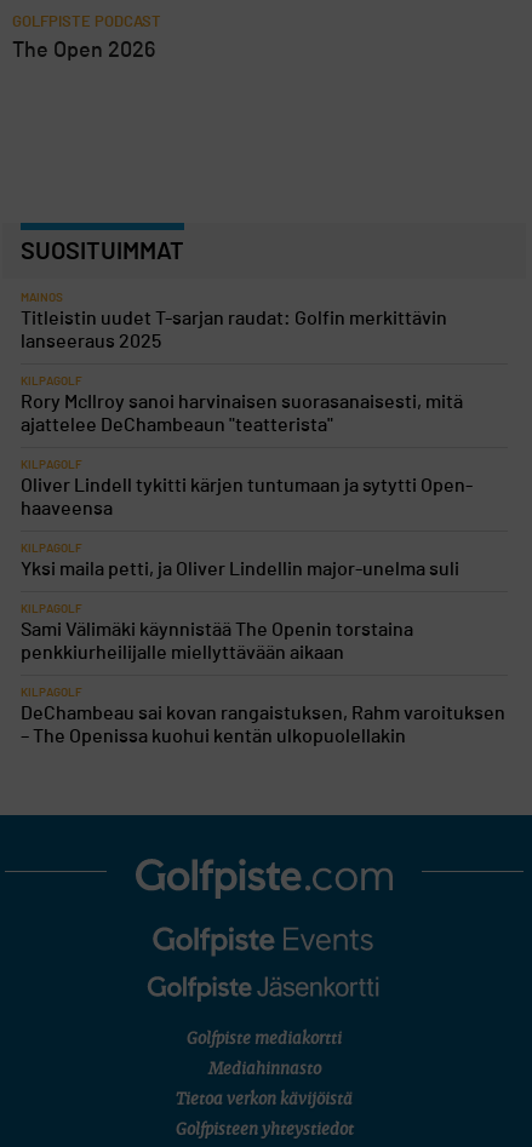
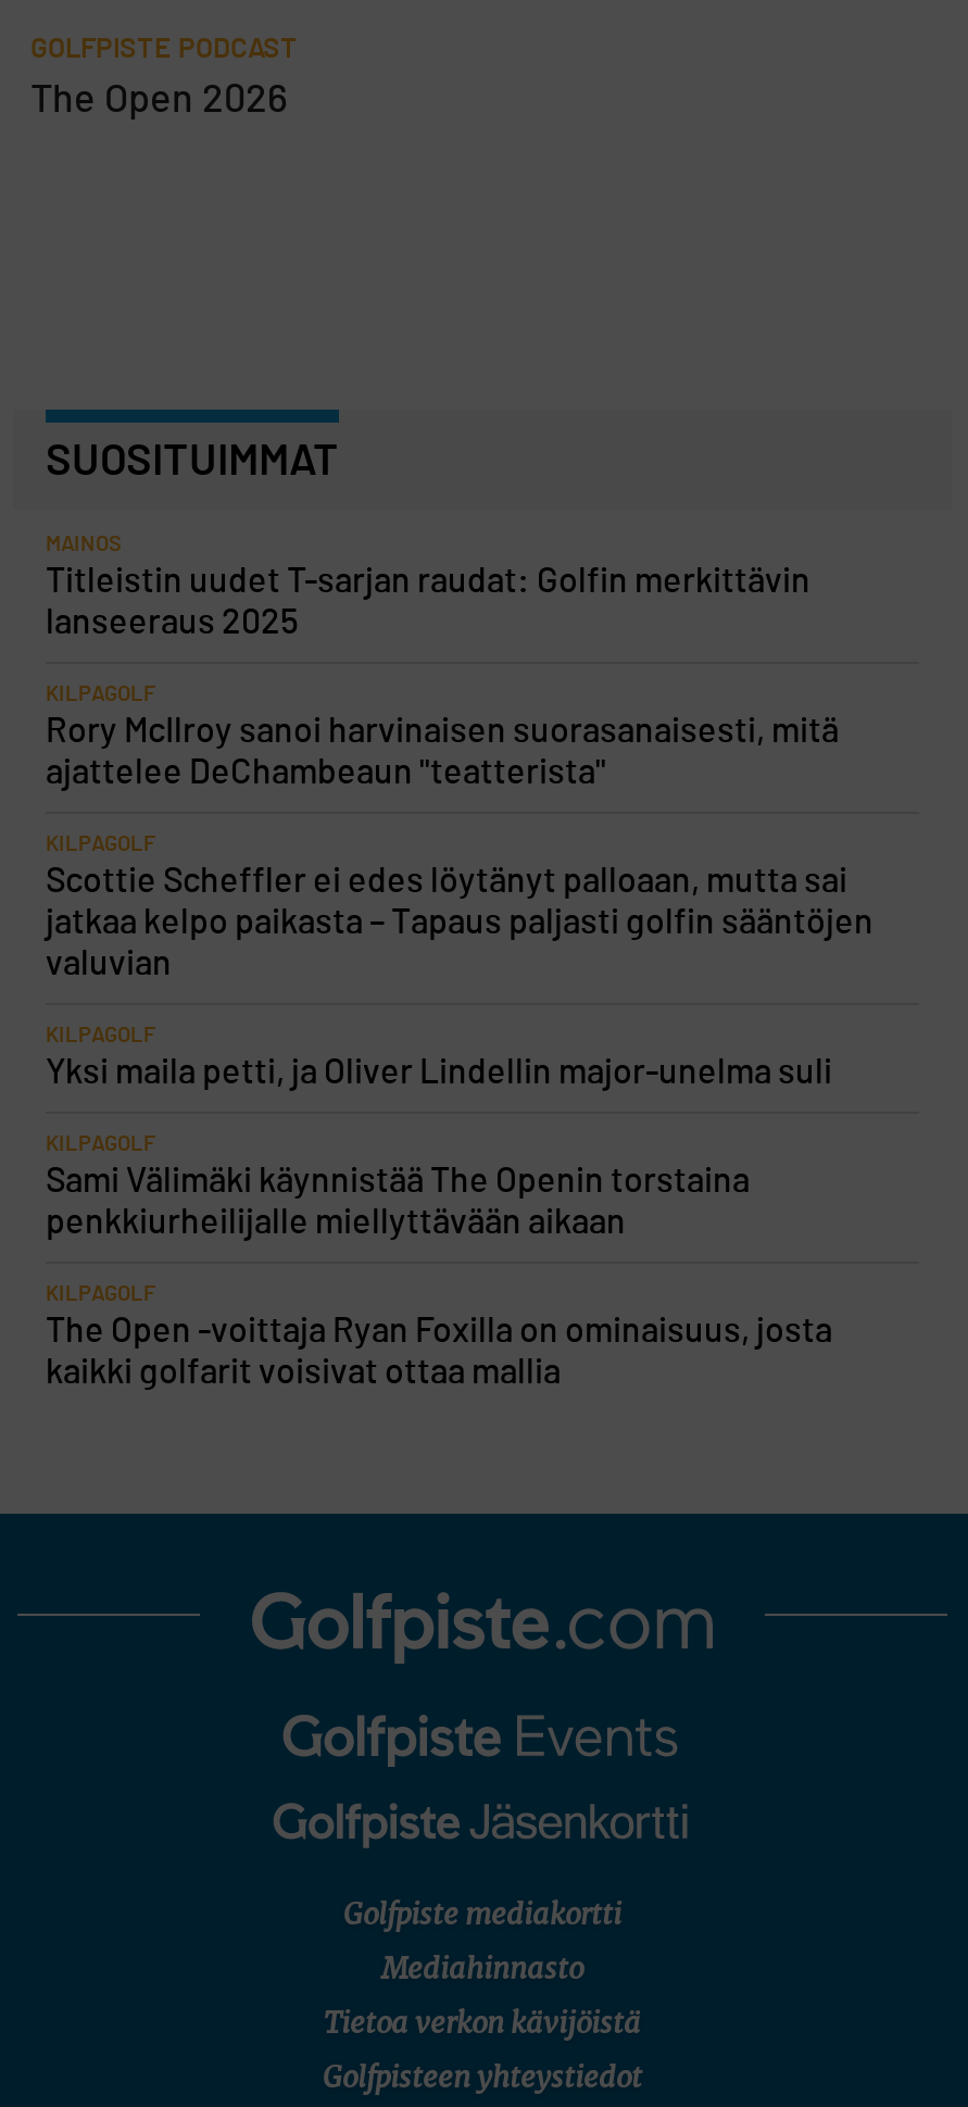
[21,476,473,518] Oliver Lindell tykitti kärjen tuntumaan ja sytytti Open- | haaveensa -> [46,863,873,981] Scottie Scheffler ei edes löytänyt palloaan, mutta sai | jatkaa kelpo paikasta – Tapaus paljasti golfin sääntöjen | valuvian
[21,703,505,746] DeChambeau sai kovan rangaistuksen, Rahm varoituksen | – The Openissa kuohui kentän ulkopuolellakin -> [46,1313,832,1389] The Open -voittaja Ryan Foxilla on ominaisuus, josta | kaikki golfarit voisivat ottaa mallia

